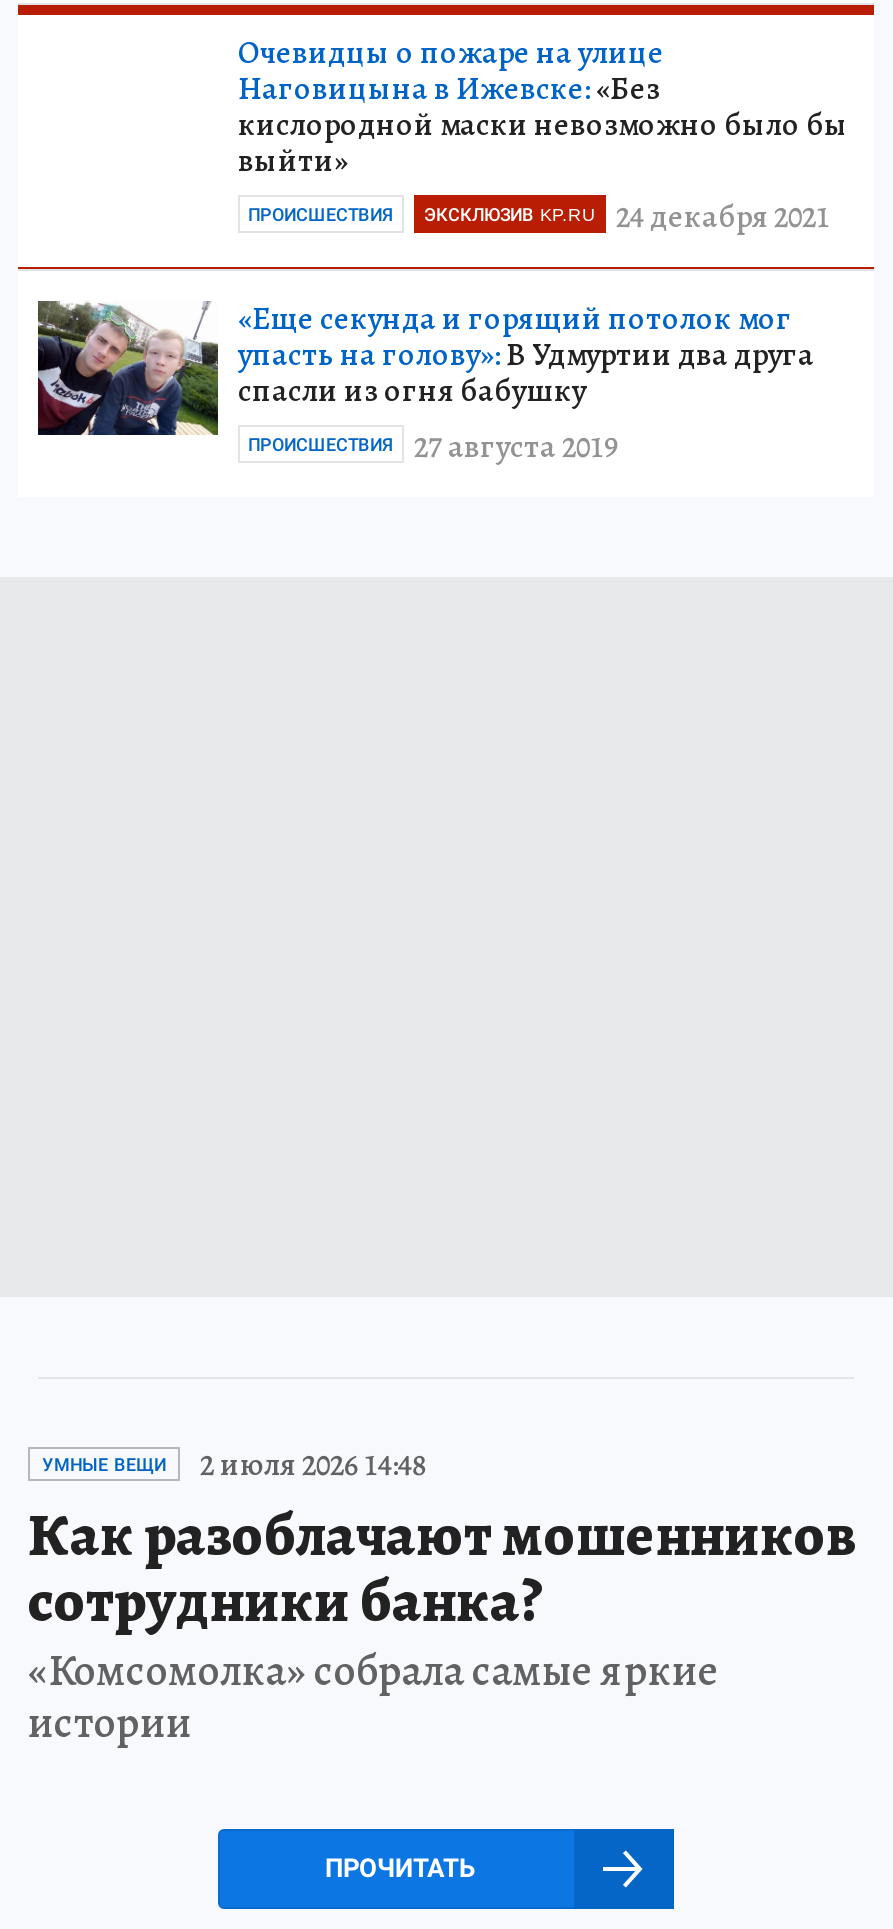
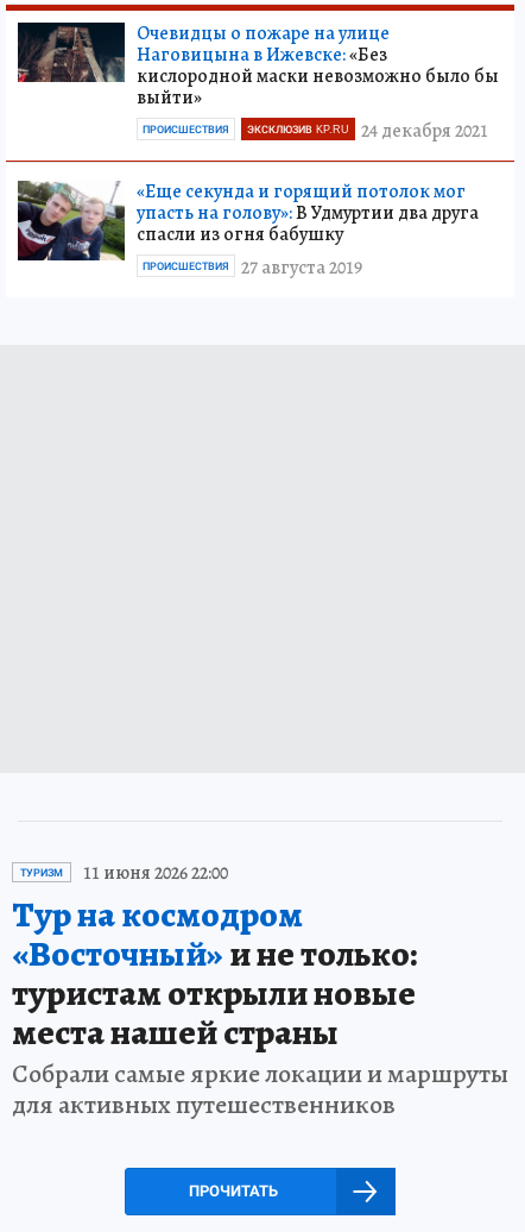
none -> [17,21,126,83] [image]
[28,1443,858,1753] УМНЫЕ ВЕЩИ | 2 июля 2026 14:48 | Как разоблачают мошенников | сотрудники банка? | «Комсомолка» собрала самые яркие | истории -> [12,860,508,1122] ТУРИЗМ | 11 июня 2026 22:00 | Тур на космодром | «Восточный»и не только: | туристам открыли новые | места нашей страны | Собрали самые яркие локации и маршруты | для активных путешественников

